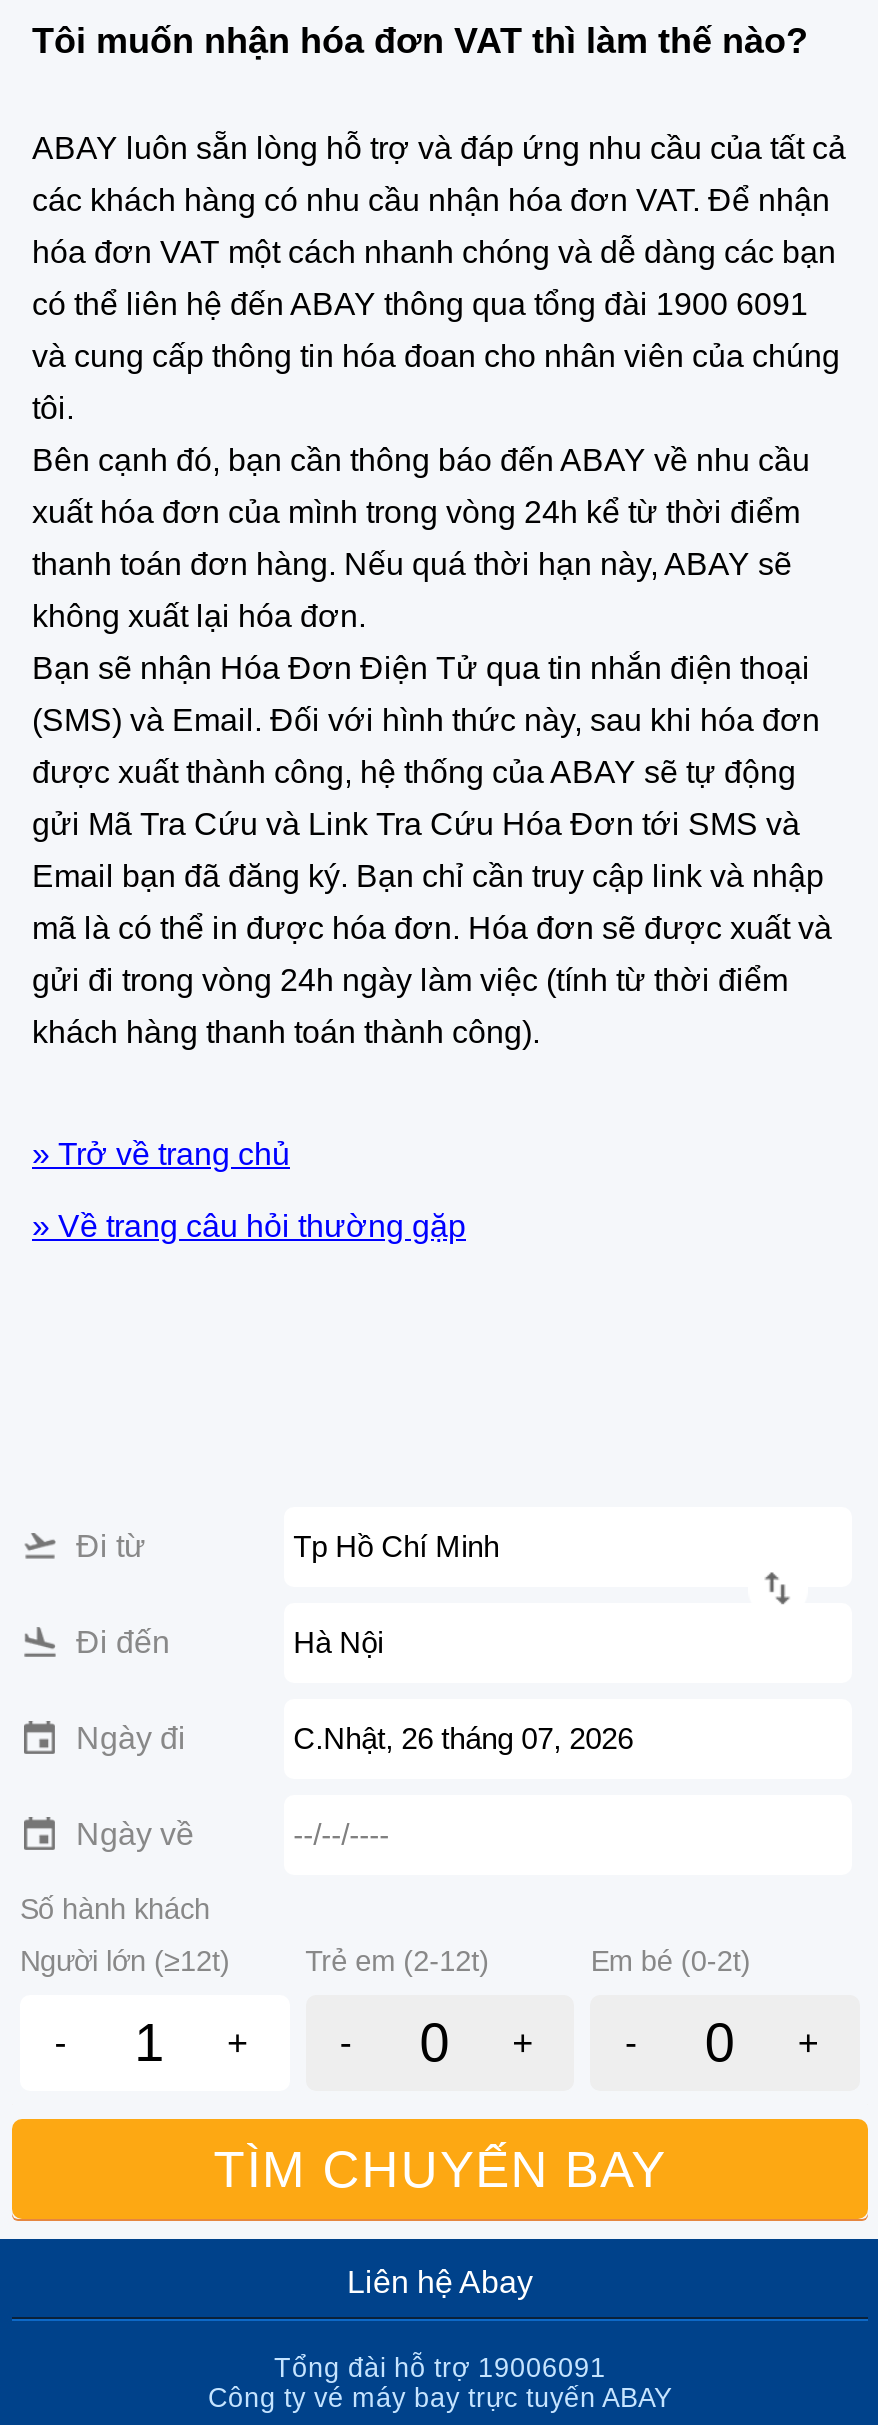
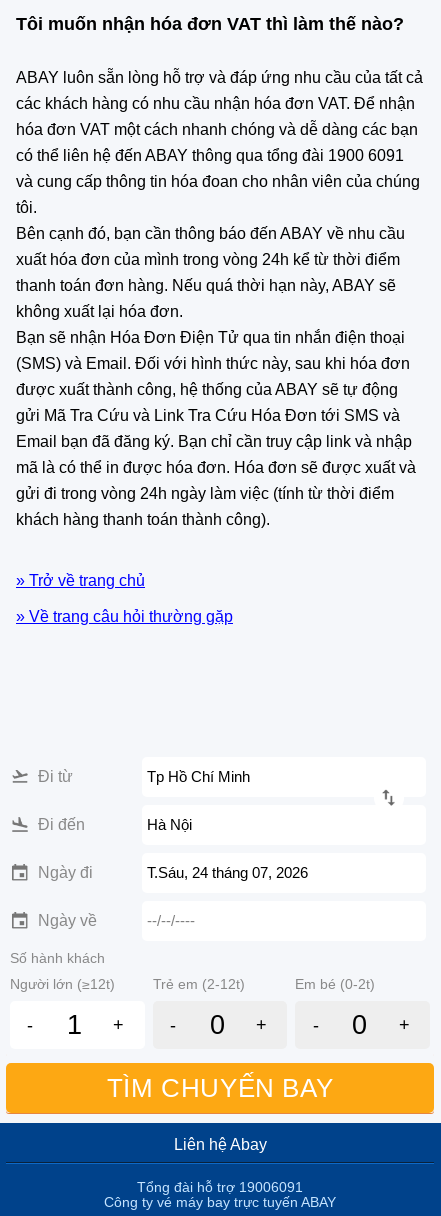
[293,1721,633,1755] C.Nhật, 26 tháng 07, 2026 -> [147,864,308,881] T.Sáu, 24 tháng 07, 2026

